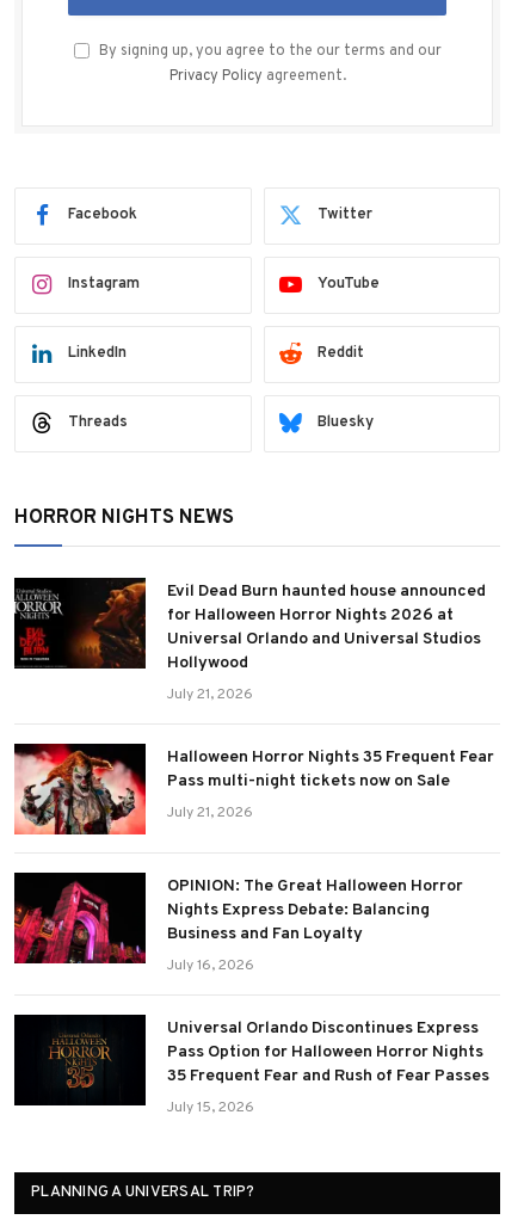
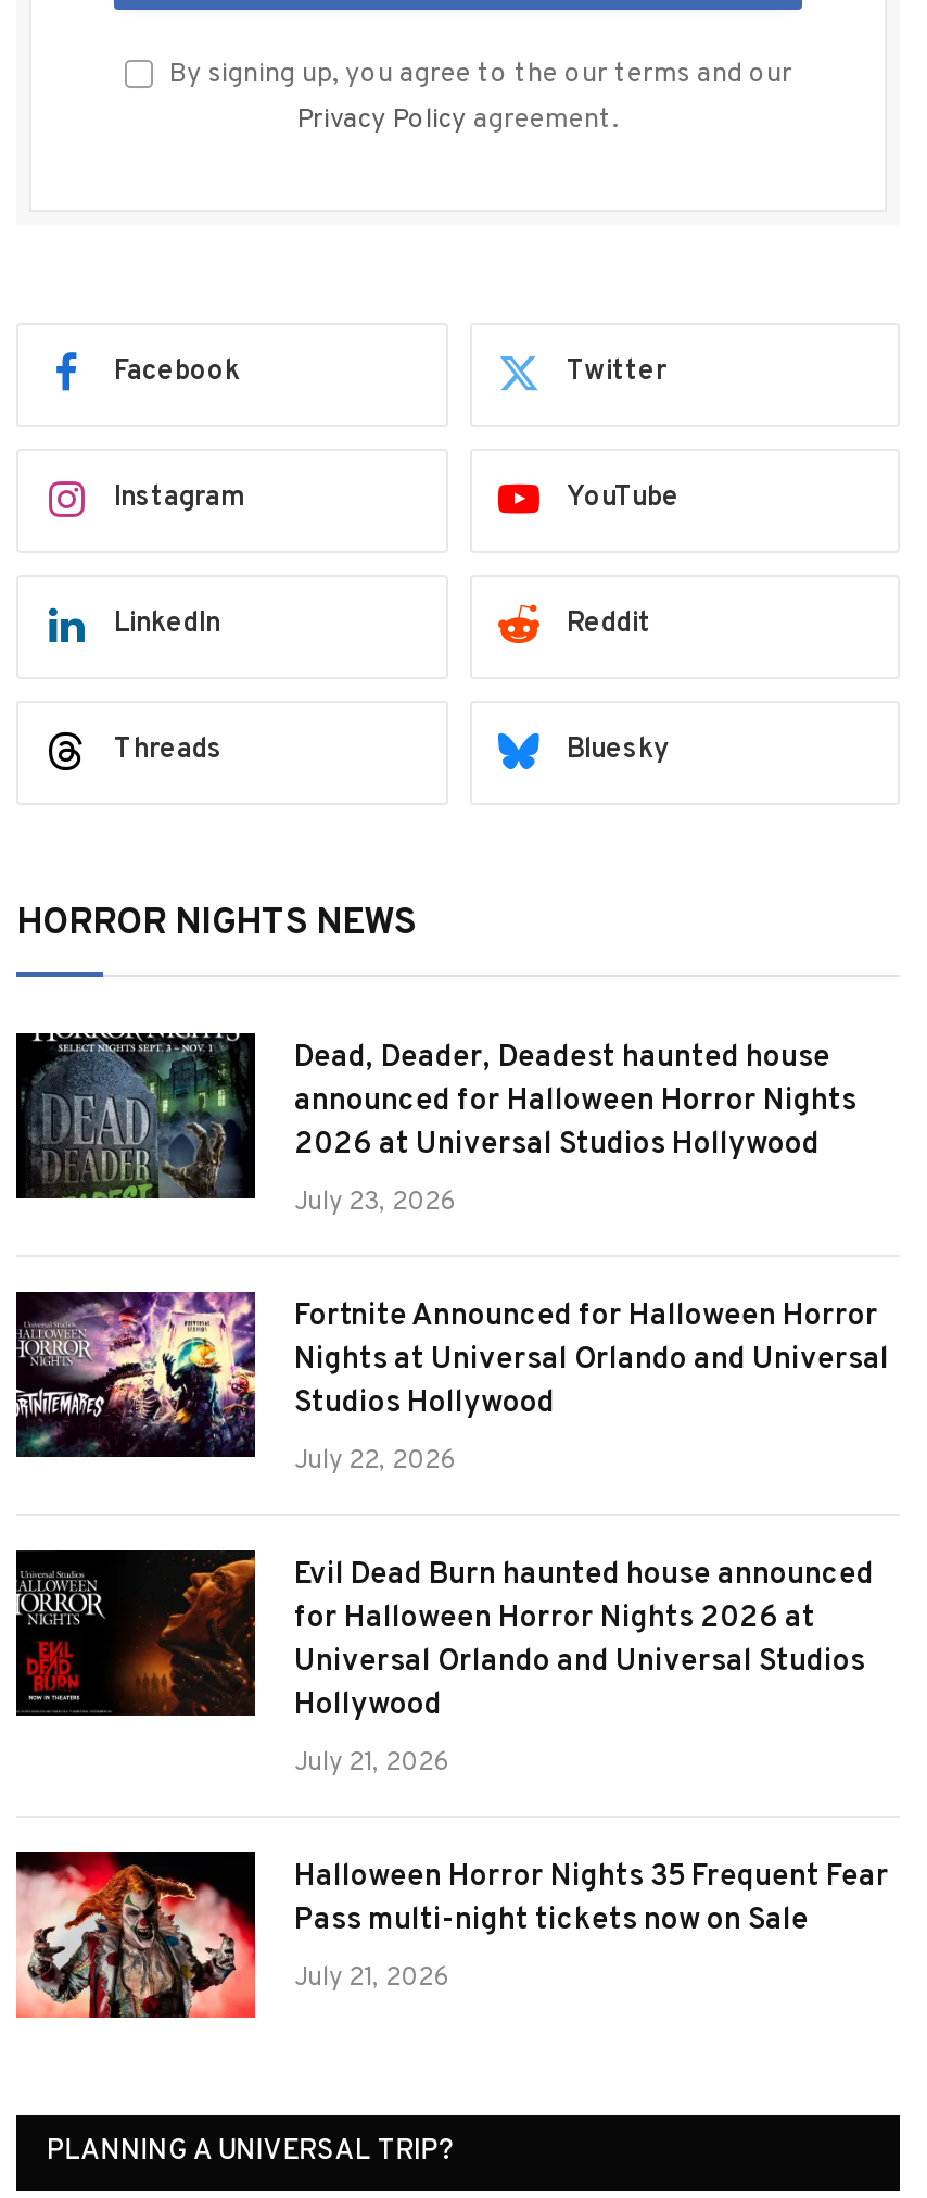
none -> [14,1290,257,1459] [image]
none -> [16,1031,889,1478] [image] | Dead, Deader, Deadest haunted house | announced for Halloween Horror Nights | 2026 at Universal Studios Hollywood | July 23, 2026 | Fortnite Announced for Halloween Horror | Nights at Universal Orlando and Universal | Studios Hollywood | July 22, 2026
moved [64,578,494,822] -> [107,1550,889,1995]: [image] | Evil Dead Burn haunted house announced | for Halloween Horror Nights 2026 at | ... | Pass multi-night tickets now on Sale | July 21, 2026
[13,871,489,1117] [image] | OPINION: The Great Halloween Horror | Nights Express Debate: Balancing | Business and Fan Loyalty | July 16, 2026 | Universal Orlando Discontinues Express | Pass Option for Halloween Horror Nights | 35 Frequent Fear and Rush of Fear Passes | July 15, 2026 -> none
[13,1014,147,1107] [image] -> none

